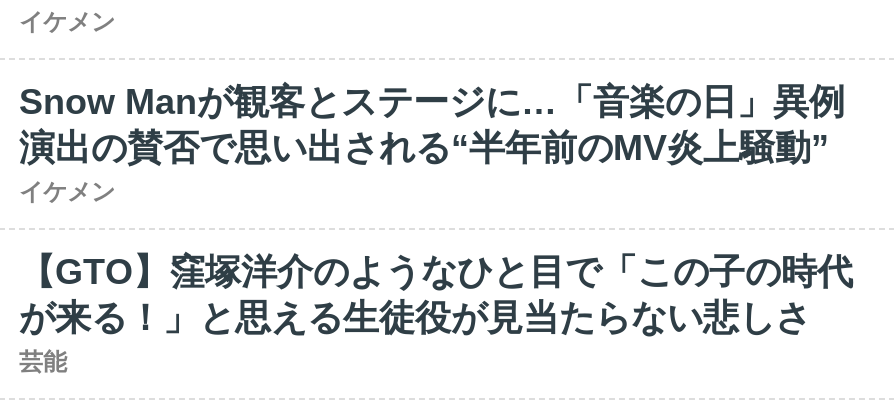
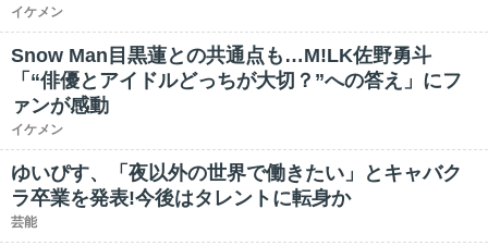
[19,82,845,168] Snow Manが観客とステージに…「音楽の日」異例 | 演出の賛否で思い出される“半年前のMV炎上騒動” -> [11,45,462,116] Snow Man目黒蓮との共通点も…M!LK佐野勇斗 | 「“俳優とアイドルどっちが大切？”への答え」にフ | ァンが感動
[19,252,853,338] 【GTO】窪塚洋介のようなひと目で「この子の時代 | が来る！」と思える生徒役が見当たらない悲しさ -> [11,162,462,209] ゆいぴす、「夜以外の世界で働きたい」とキャバク | ラ卒業を発表!今後はタレントに転身か

